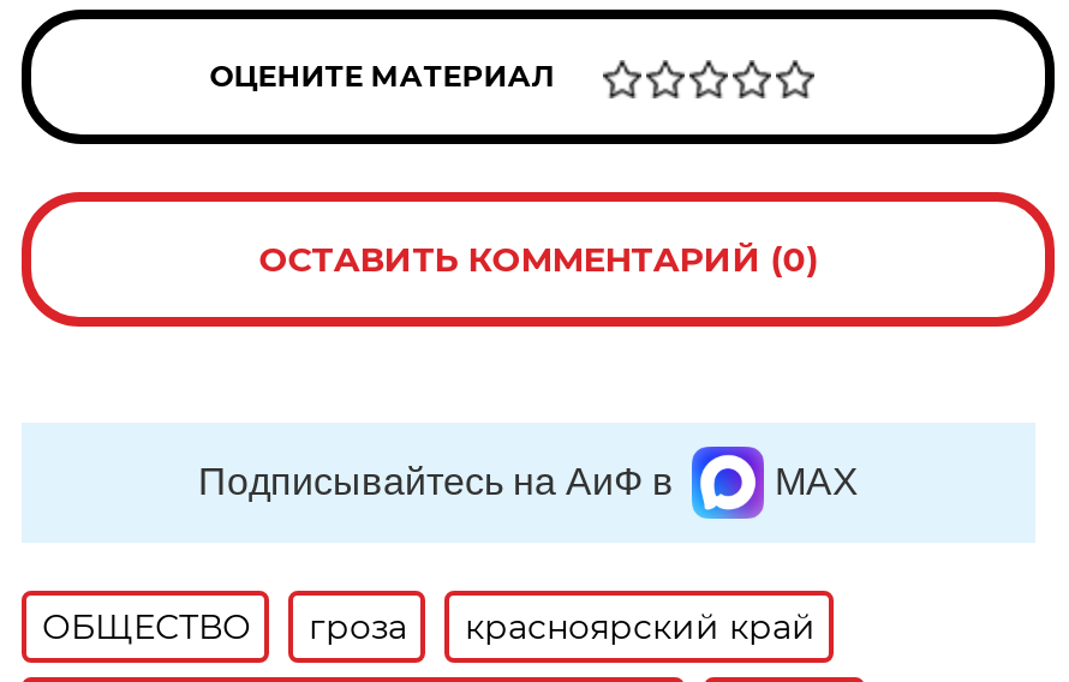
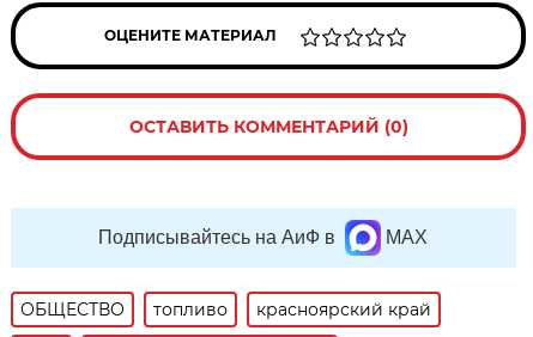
[308,606,407,649] гроза -> [154,299,228,321] топливо

